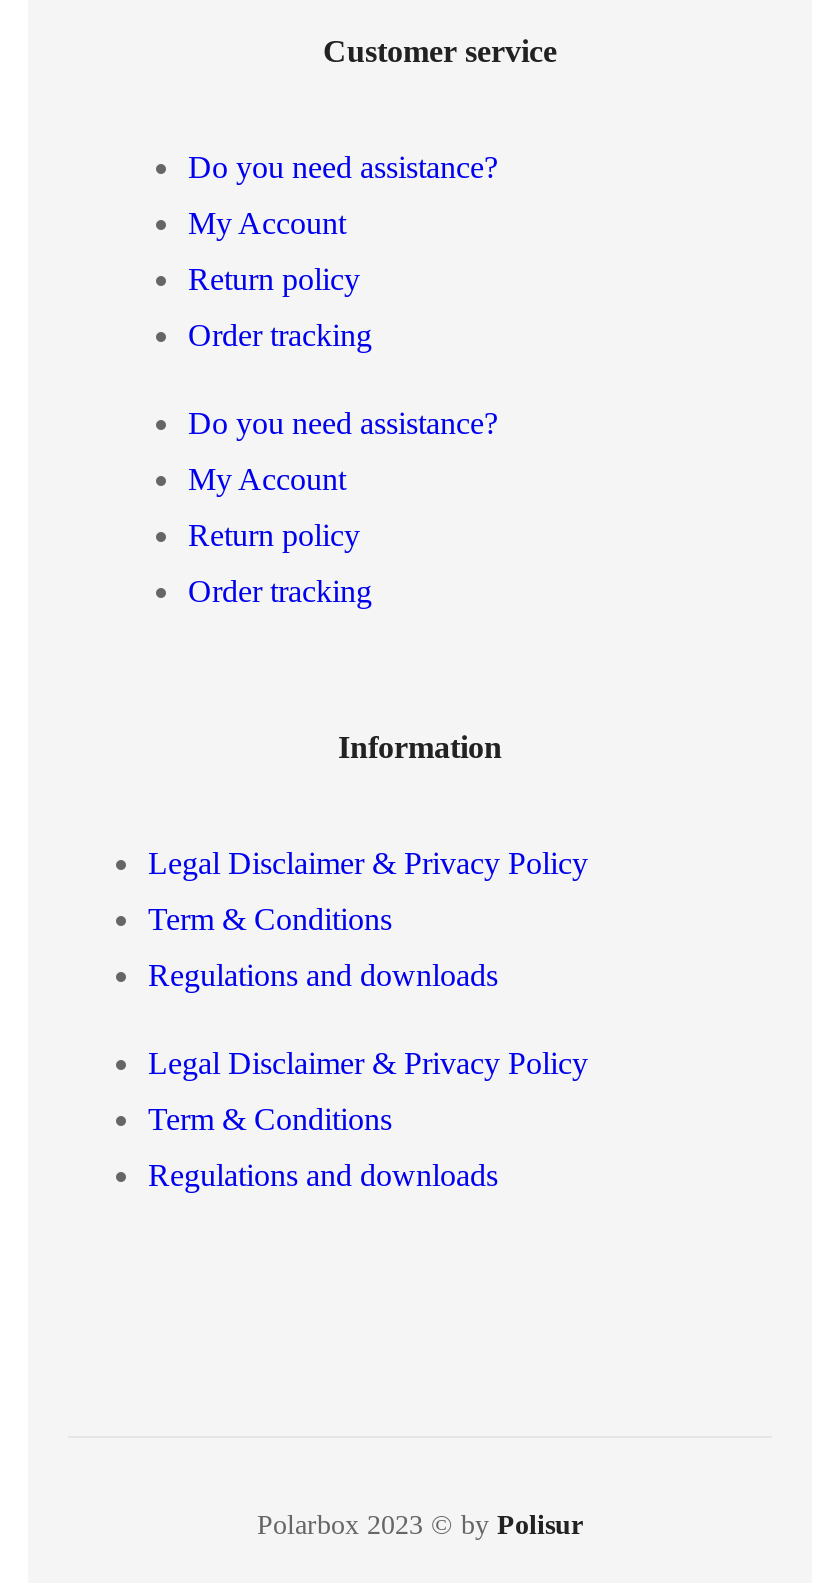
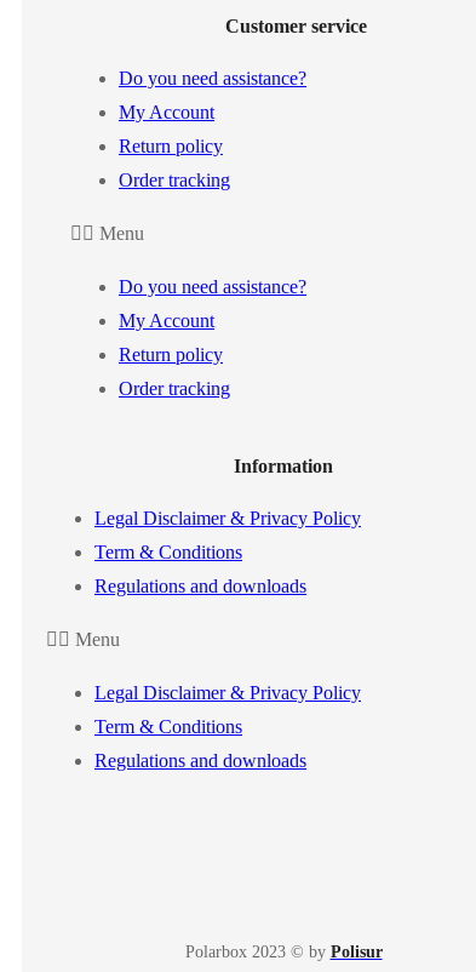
none -> [99,222,144,243] Menu
none -> [75,628,120,649] Menu
moved [148,1046,588,1192] -> [94,682,361,770]: Legal Disclaimer & Privacy Policy | Term & Conditions | Regulations and downloads

